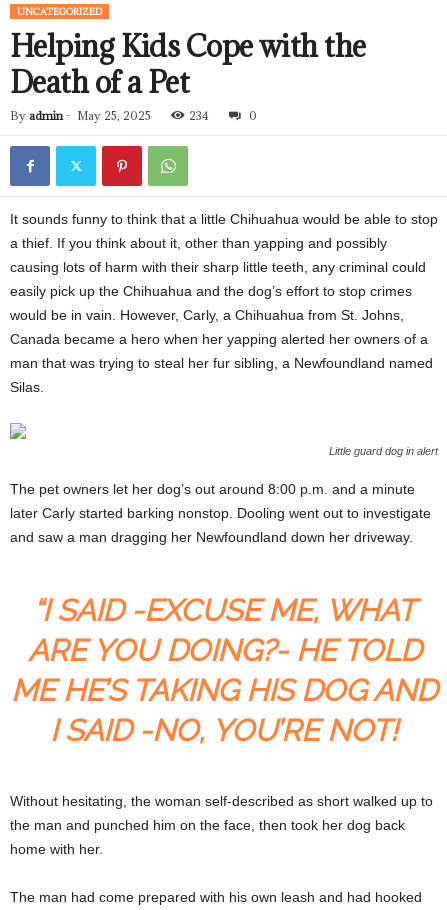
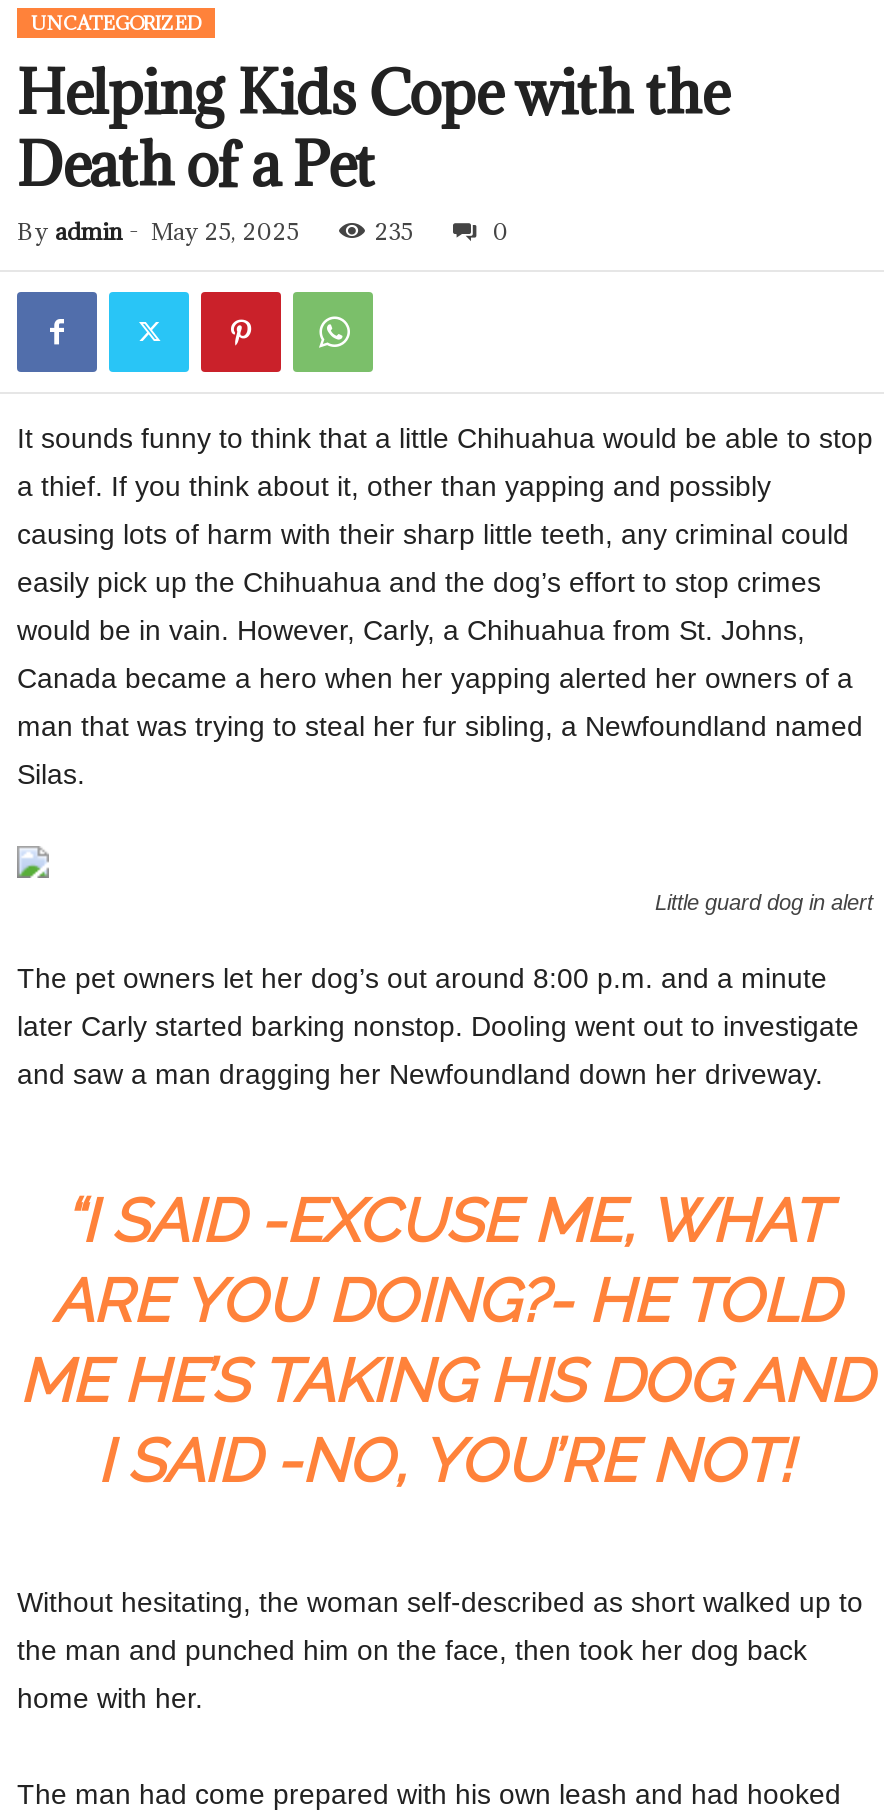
[189,108,209,123] 234 -> [375,216,413,246] 235

